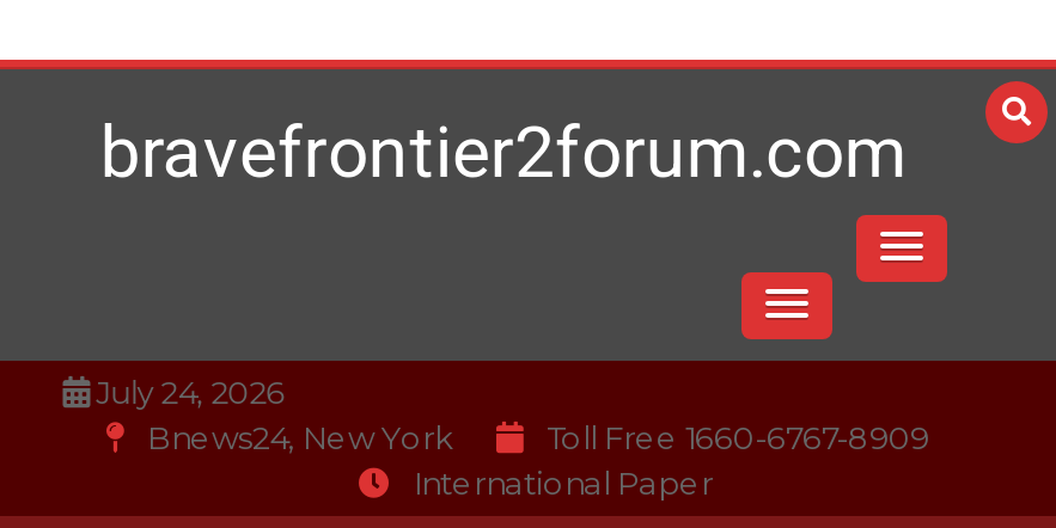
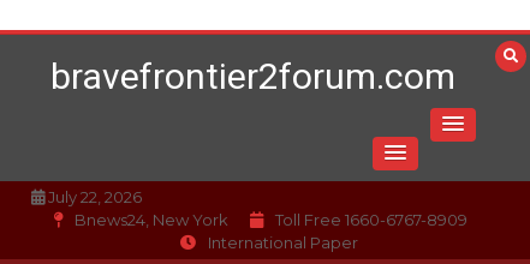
[89,374,285,412] July 24, 2026 -> [45,188,142,207] July 22, 2026

